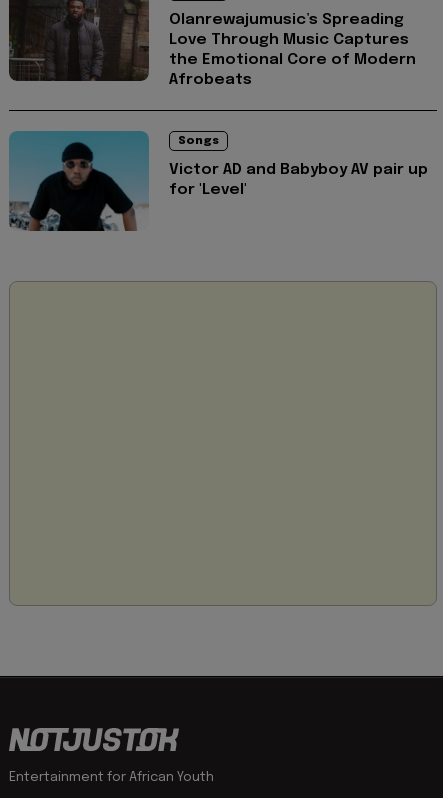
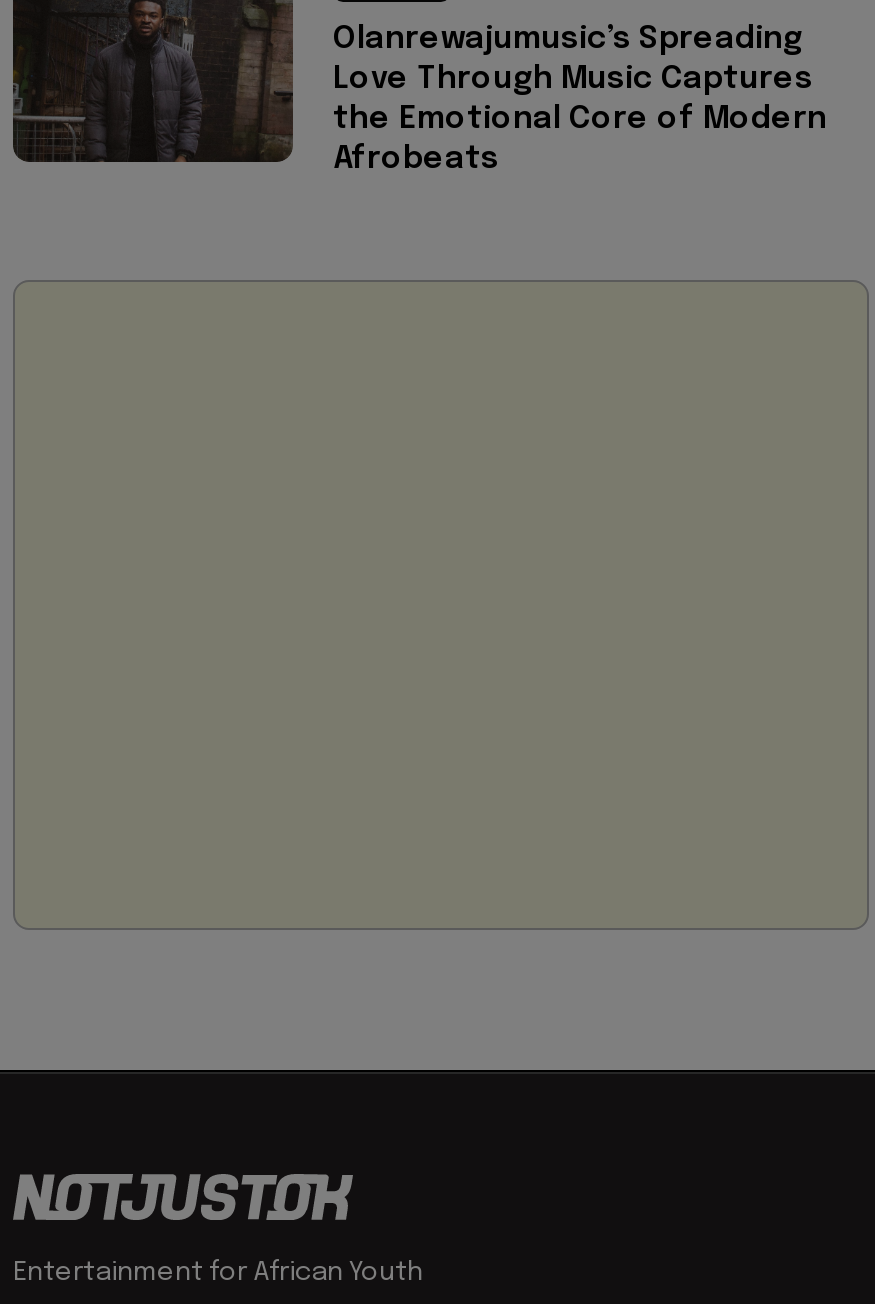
[9,130,428,232] [image] | Songs | Victor AD and Babyboy AV pair up | for 'Level' -> none

